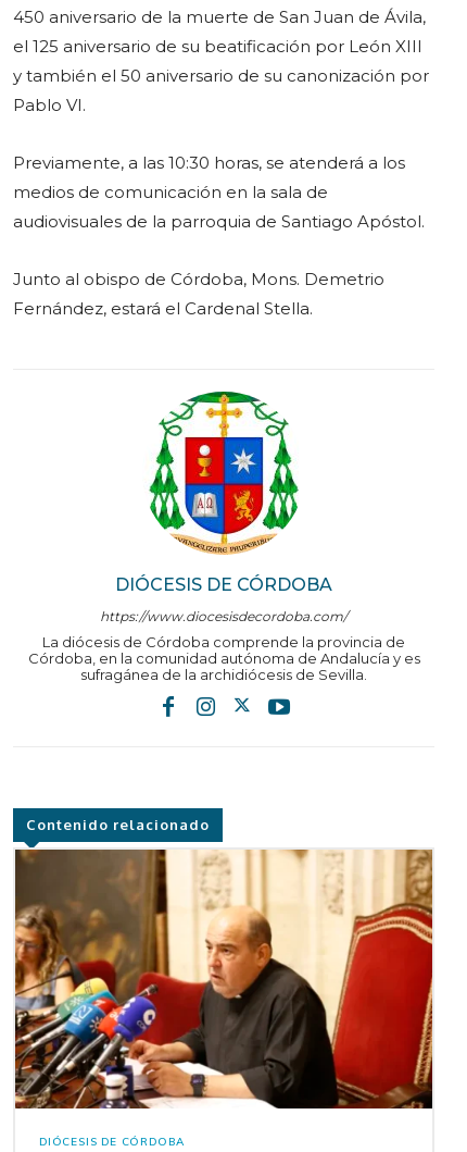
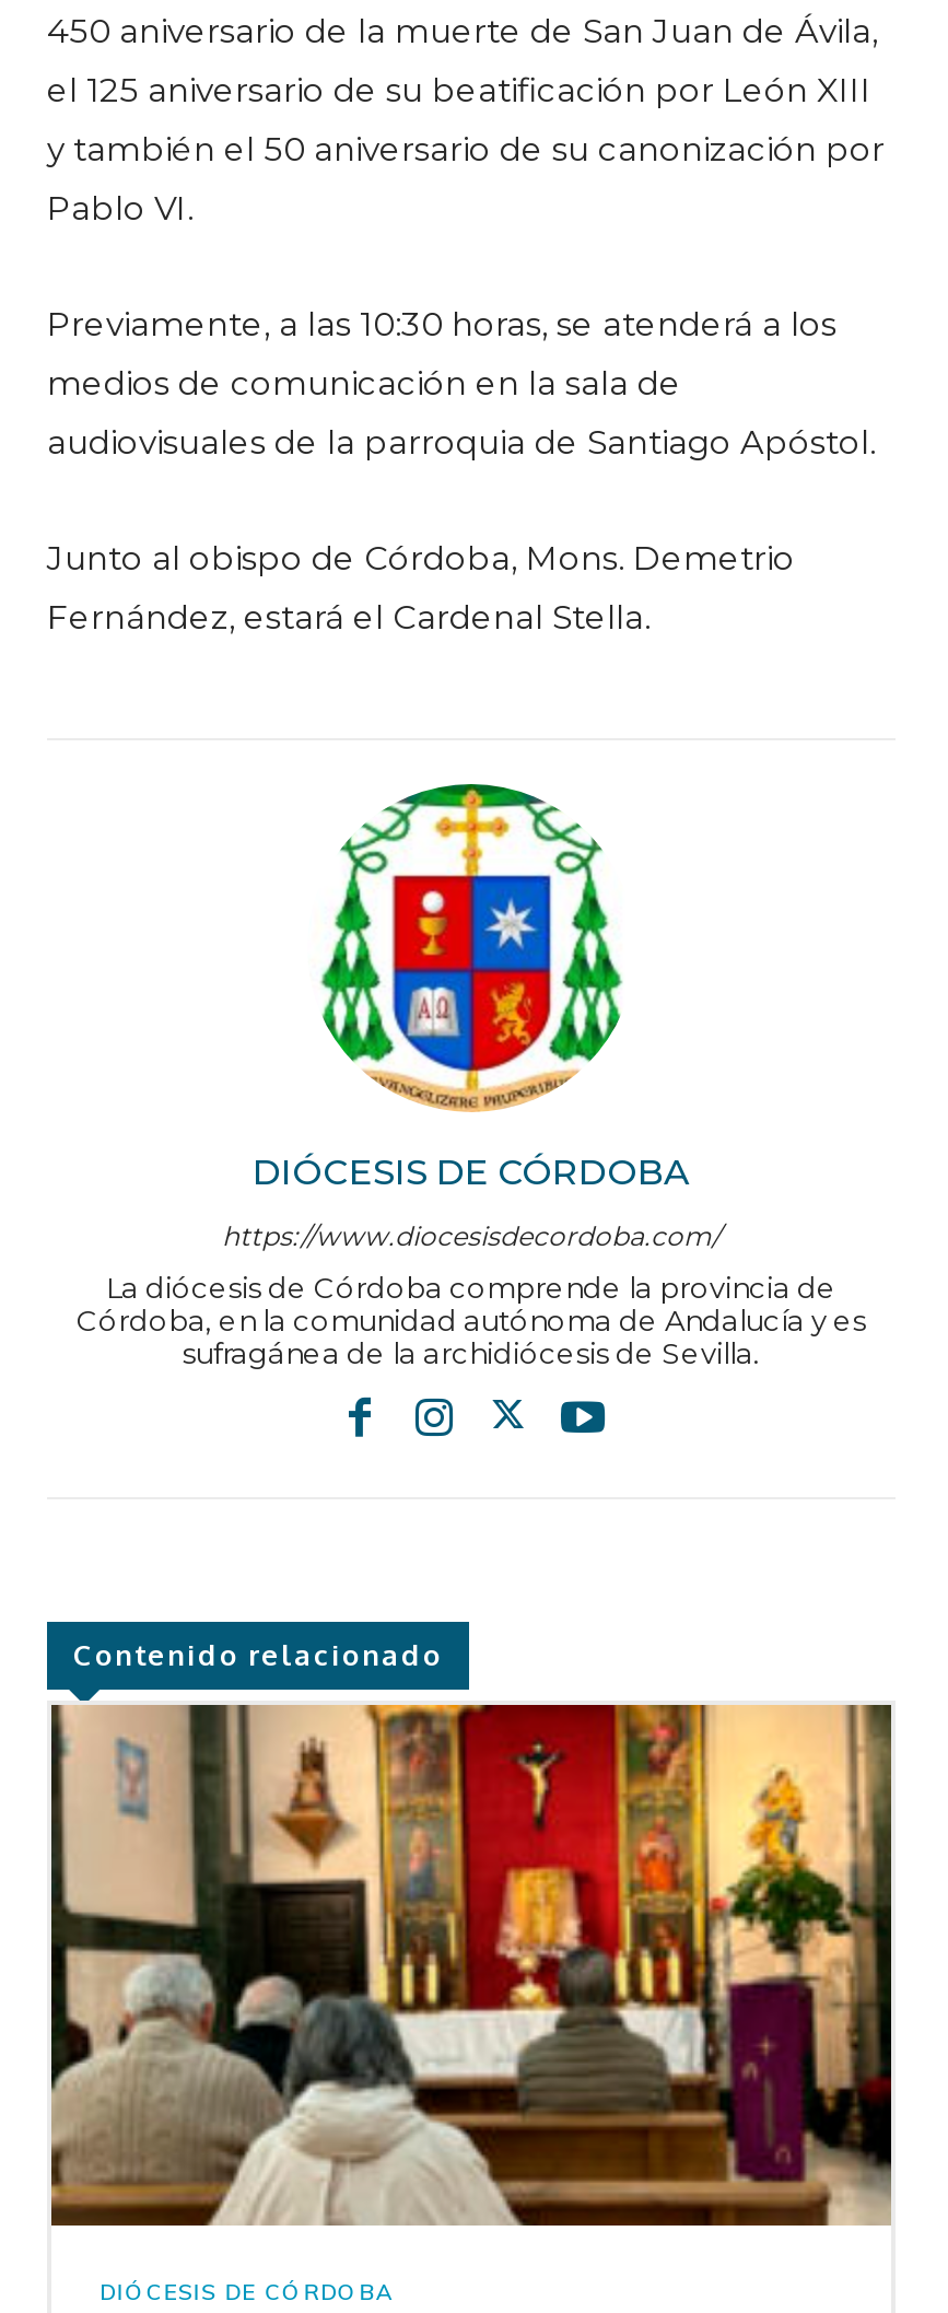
[14,848,433,1110] [image] -> [49,1703,893,2228] [image]

